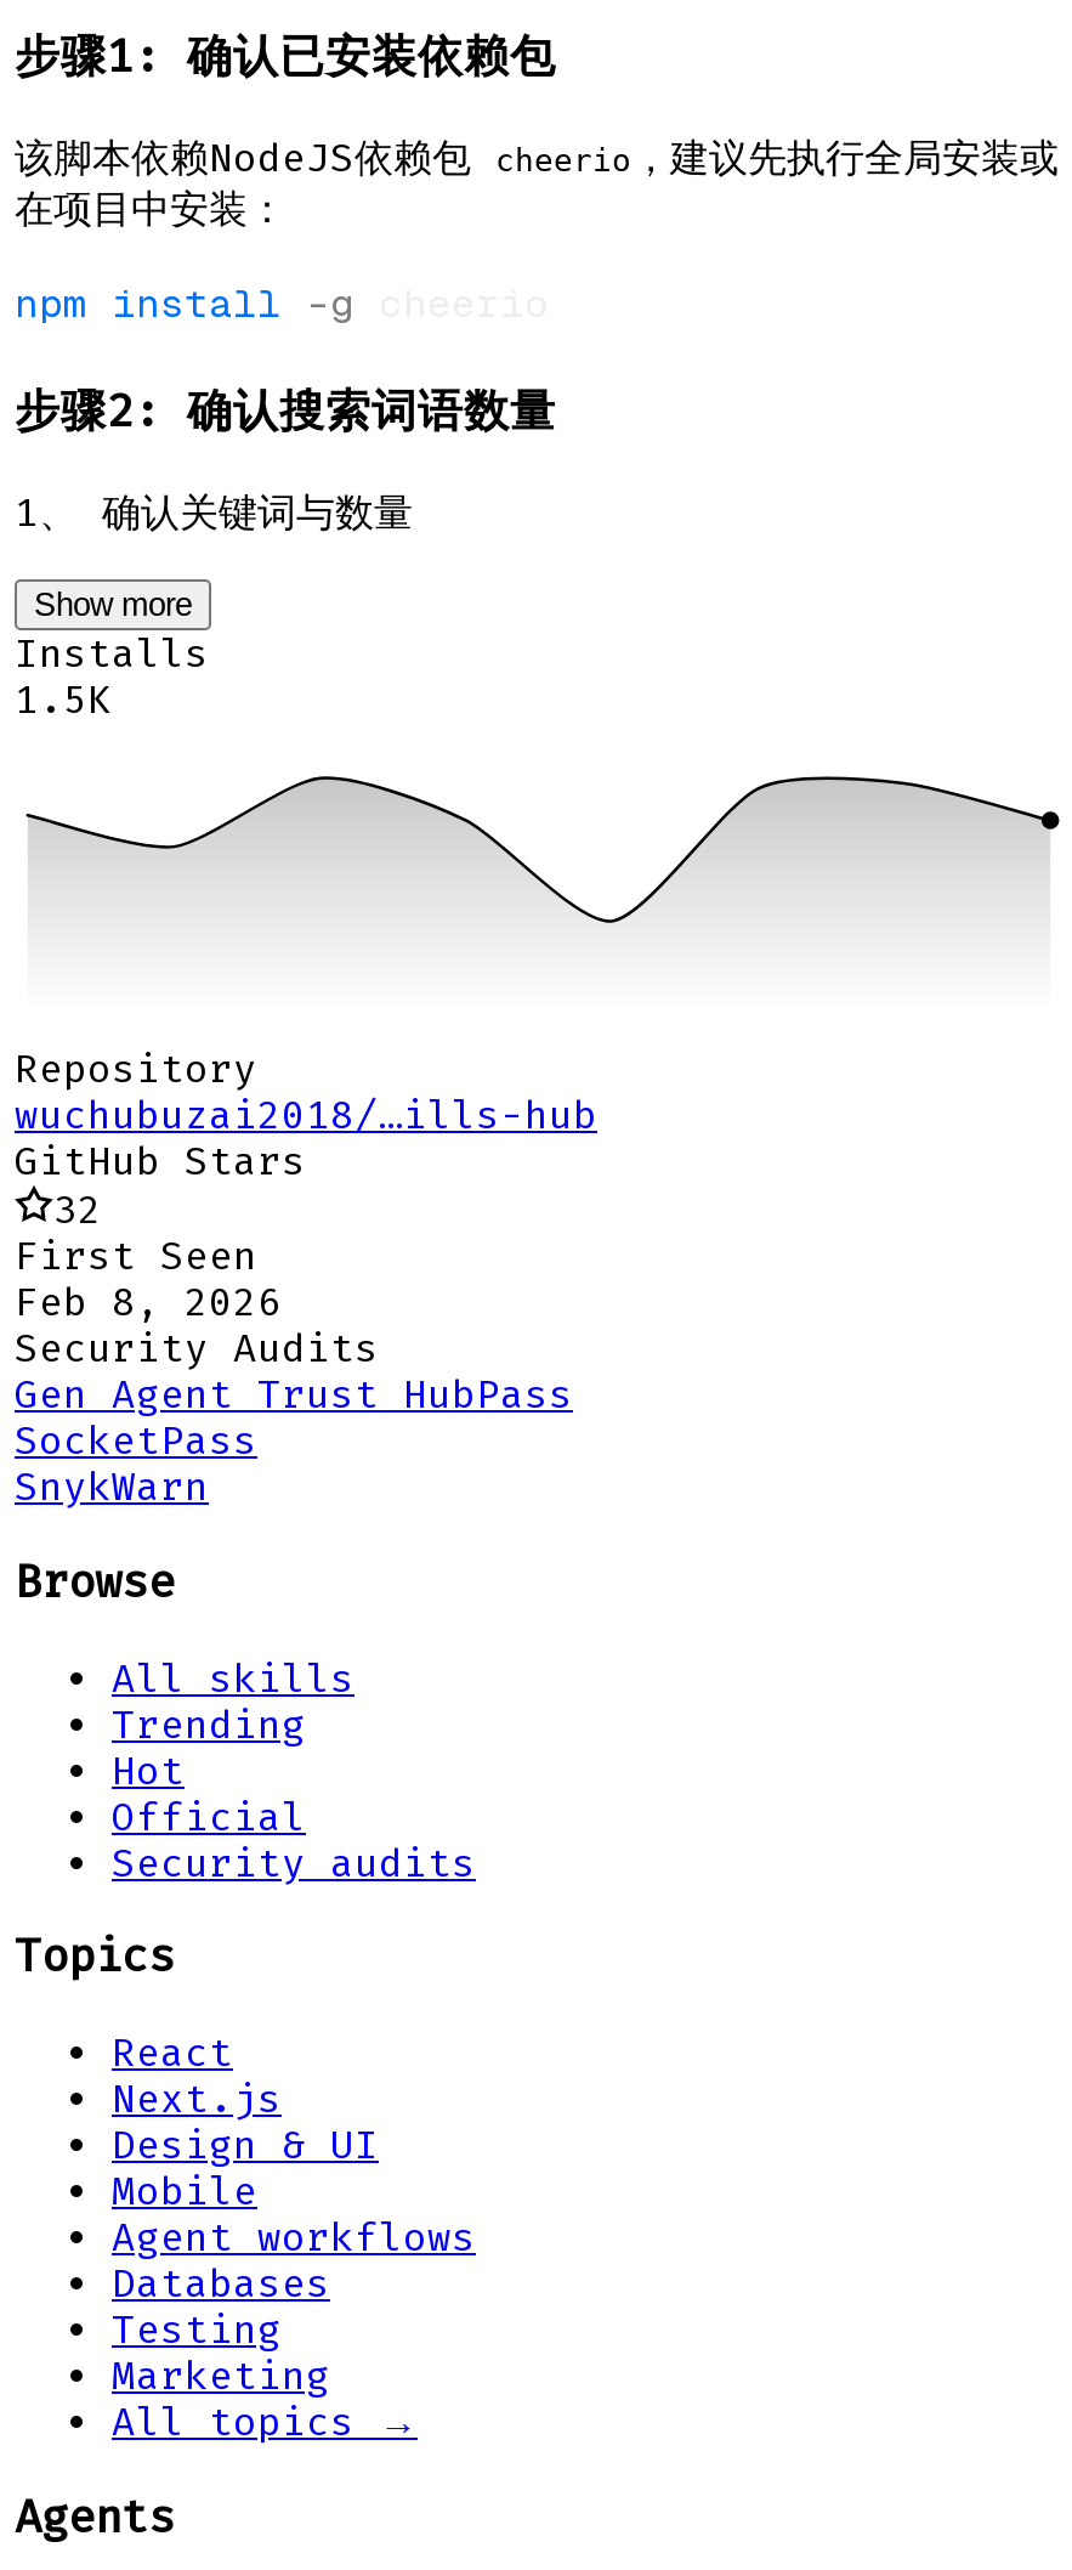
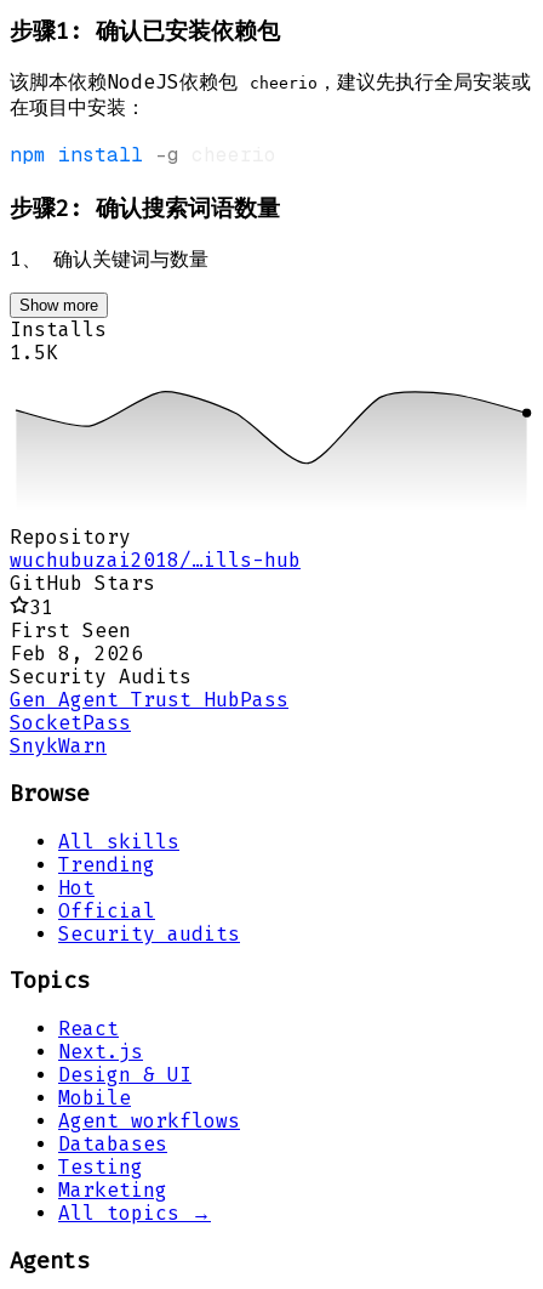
[53,1187,102,1233] 32 -> [29,596,53,619] 31

